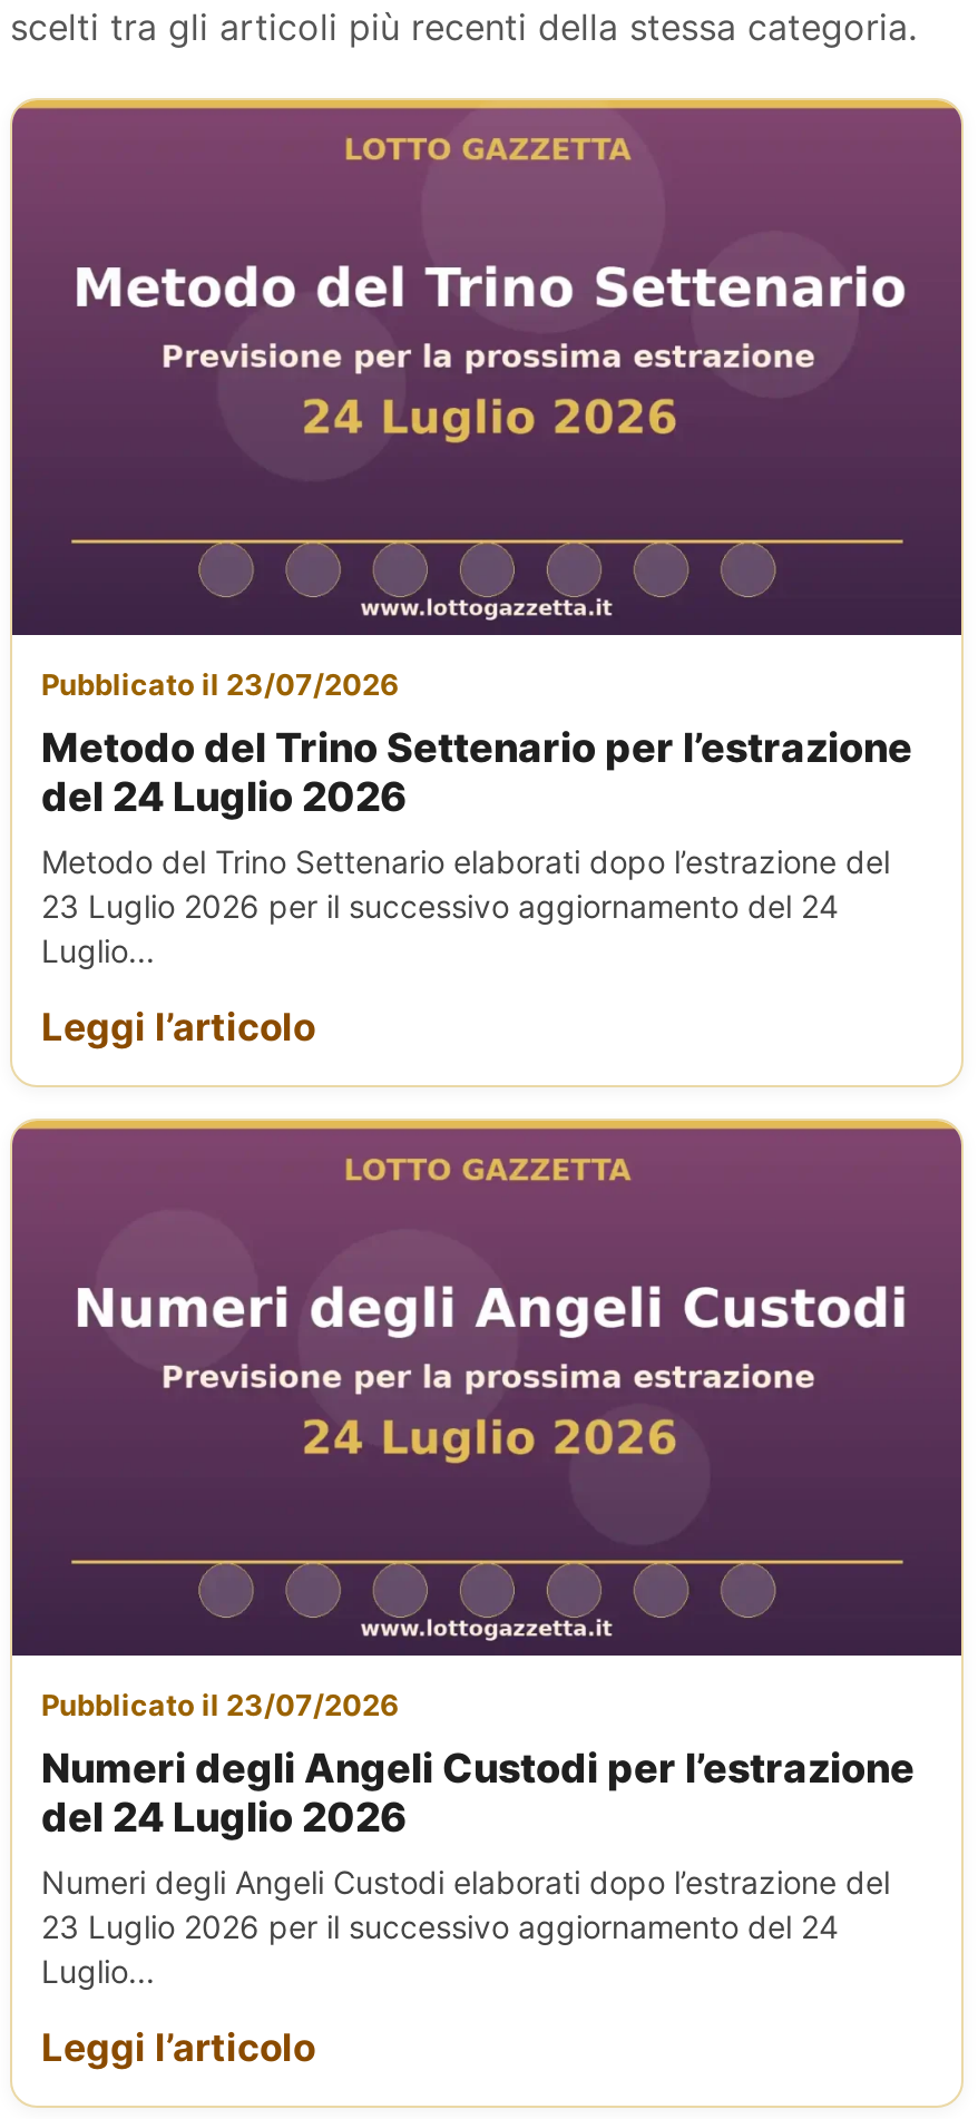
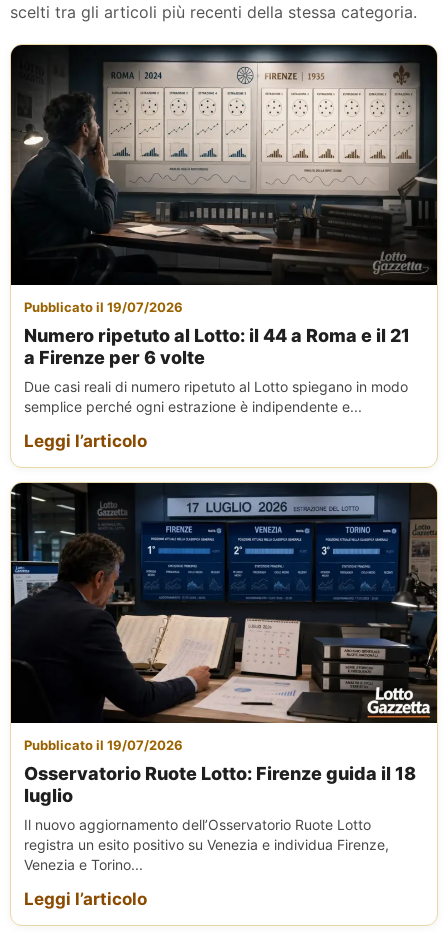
[10,98,964,702] [image] | Pubblicato il 23/07/2026 -> [10,44,438,315] [image] | Pubblicato il 19/07/2026
[41,724,912,820] Metodo del Trino Settenario per l’estrazione | del 24 Luglio 2026 -> [24,325,410,368] Numero ripetuto al Lotto: il 44 a Roma e il 21 | a Firenze per 6 volte
[41,842,890,969] Metodo del Trino Settenario elaborati dopo l’estrazione del | 23 Luglio 2026 per il successivo aggiornamento del 24 | Luglio... -> [24,378,408,415] Due casi reali di numero ripetuto al Lotto spiegano in modo | semplice perché ogni estrazione è indipendente e...
[10,1119,964,1722] [image] | Pubblicato il 23/07/2026 -> [10,482,437,753] [image] | Pubblicato il 19/07/2026
[41,1744,915,1840] Numeri degli Angeli Custodi per l’estrazione | del 24 Luglio 2026 -> [24,763,416,806] Osservatorio Ruote Lotto: Firenze guida il 18 | luglio
[41,1862,890,1989] Numeri degli Angeli Custodi elaborati dopo l’estrazione del | 23 Luglio 2026 per il successivo aggiornamento del 24 | Luglio... -> [24,816,389,873] Il nuovo aggiornamento dell’Osservatorio Ruote Lotto | registra un esito positivo su Venezia e individua Firenze, | Venezia e Torino...

